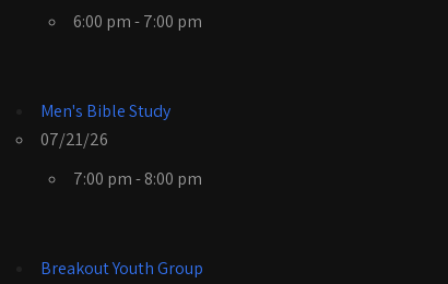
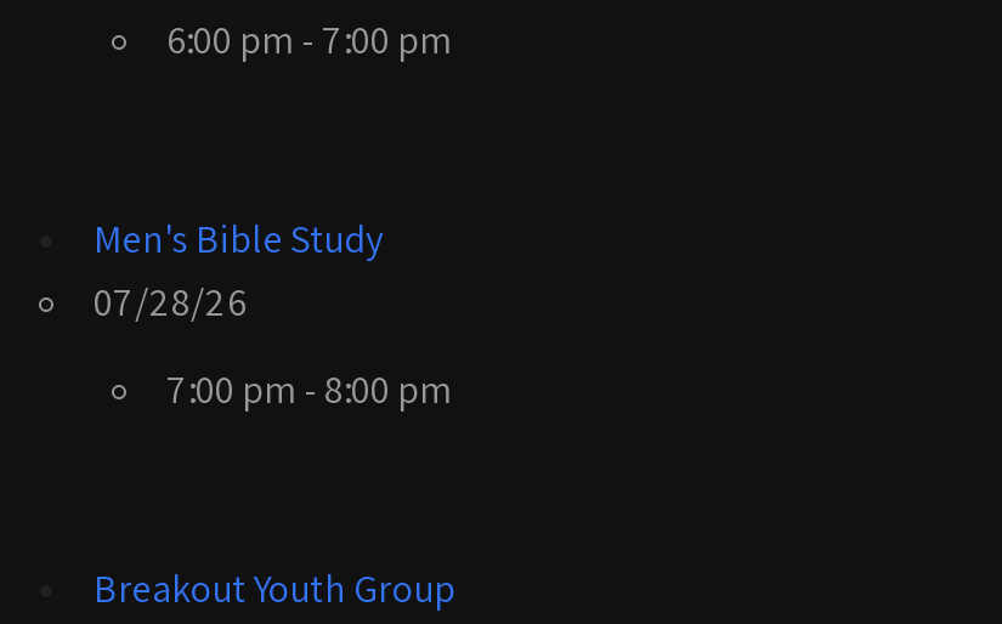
[40,128,108,151] 07/21/26 -> [94,277,247,328] 07/28/26

